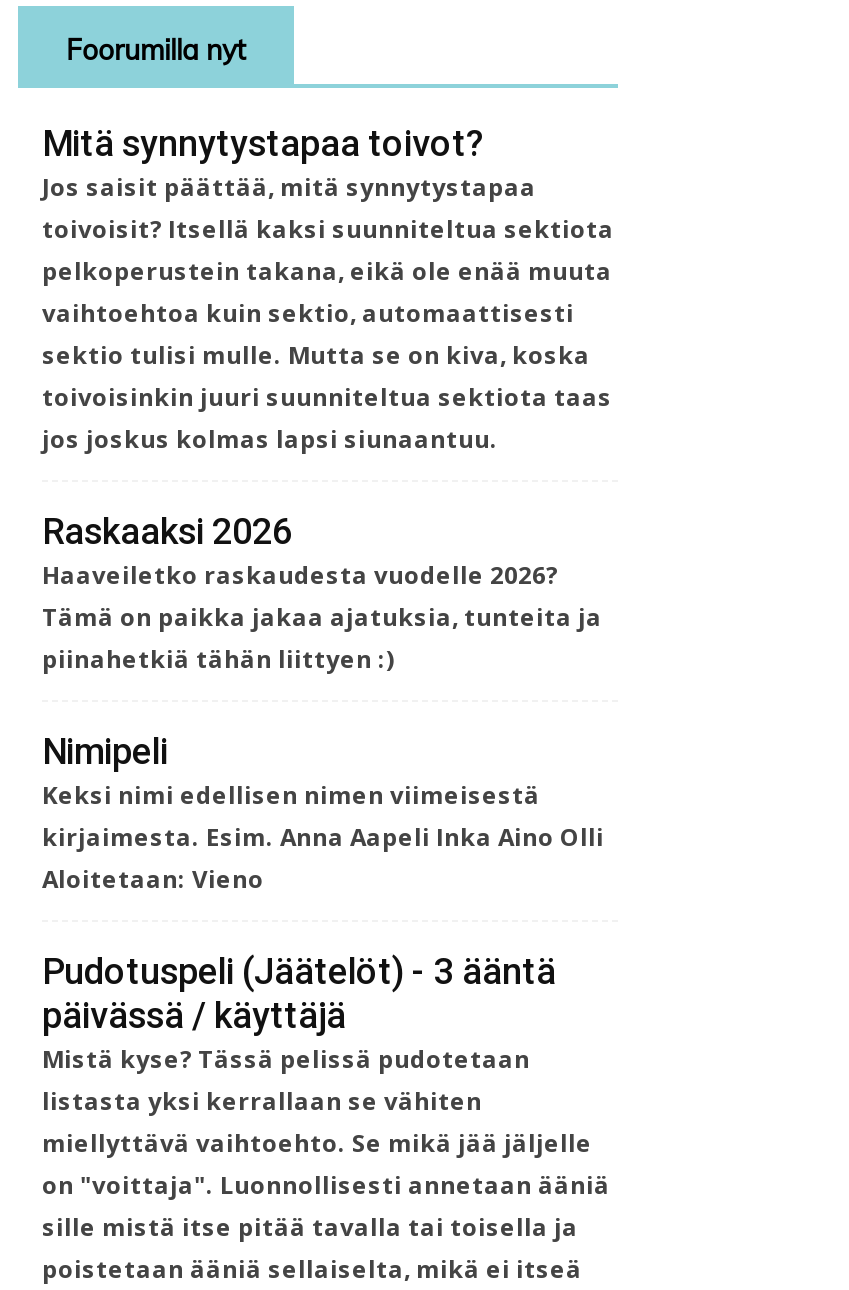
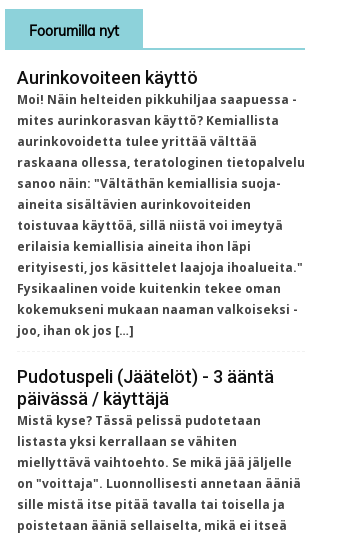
[42,122,614,896] Mitä synnytystapaa toivot? | Jos saisit päättää, mitä synnytystapaa | toivoisit? Itsellä kaksi suunniteltua sektiota | pelkoperustein takana, eikä ole enää muuta | vaihtoehtoa kuin sektio, automaattisesti | sektio tulisi mulle. Mutta se on kiva, koska | toivoisinkin juuri suunniteltua sektiota taas | jos joskus kolmas lapsi siunaantuu. | Raskaaksi 2026 | Haaveiletko raskaudesta vuodelle 2026? | Tämä on paikka jakaa ajatuksia, tunteita ja | piinahetkiä tähän liittyen :) | Nimipeli | Keksi nimi edellisen nimen viimeisestä | kirjaimesta. Esim. Anna Aapeli Inka Aino Olli | Aloitetaan: Vieno -> [17,67,305,339] Aurinkovoiteen käyttö | Moi! Näin helteiden pikkuhiljaa saapuessa - | mites aurinkorasvan käyttö? Kemiallista | aurinkovoidetta tulee yrittää välttää | raskaana ollessa, teratologinen tietopalvelu | sanoo näin: "Vältäthän kemiallisia suoja- | aineita sisältävien aurinkovoiteiden | toistuvaa käyttöä, sillä niistä voi imeytyä | erilaisia kemiallisia aineita ihon läpi | erityisesti, jos käsittelet laajoja ihoalueita." | Fysikaalinen voide kuitenkin tekee oman | kokemukseni mukaan naaman valkoiseksi - | joo, ihan ok jos […]

